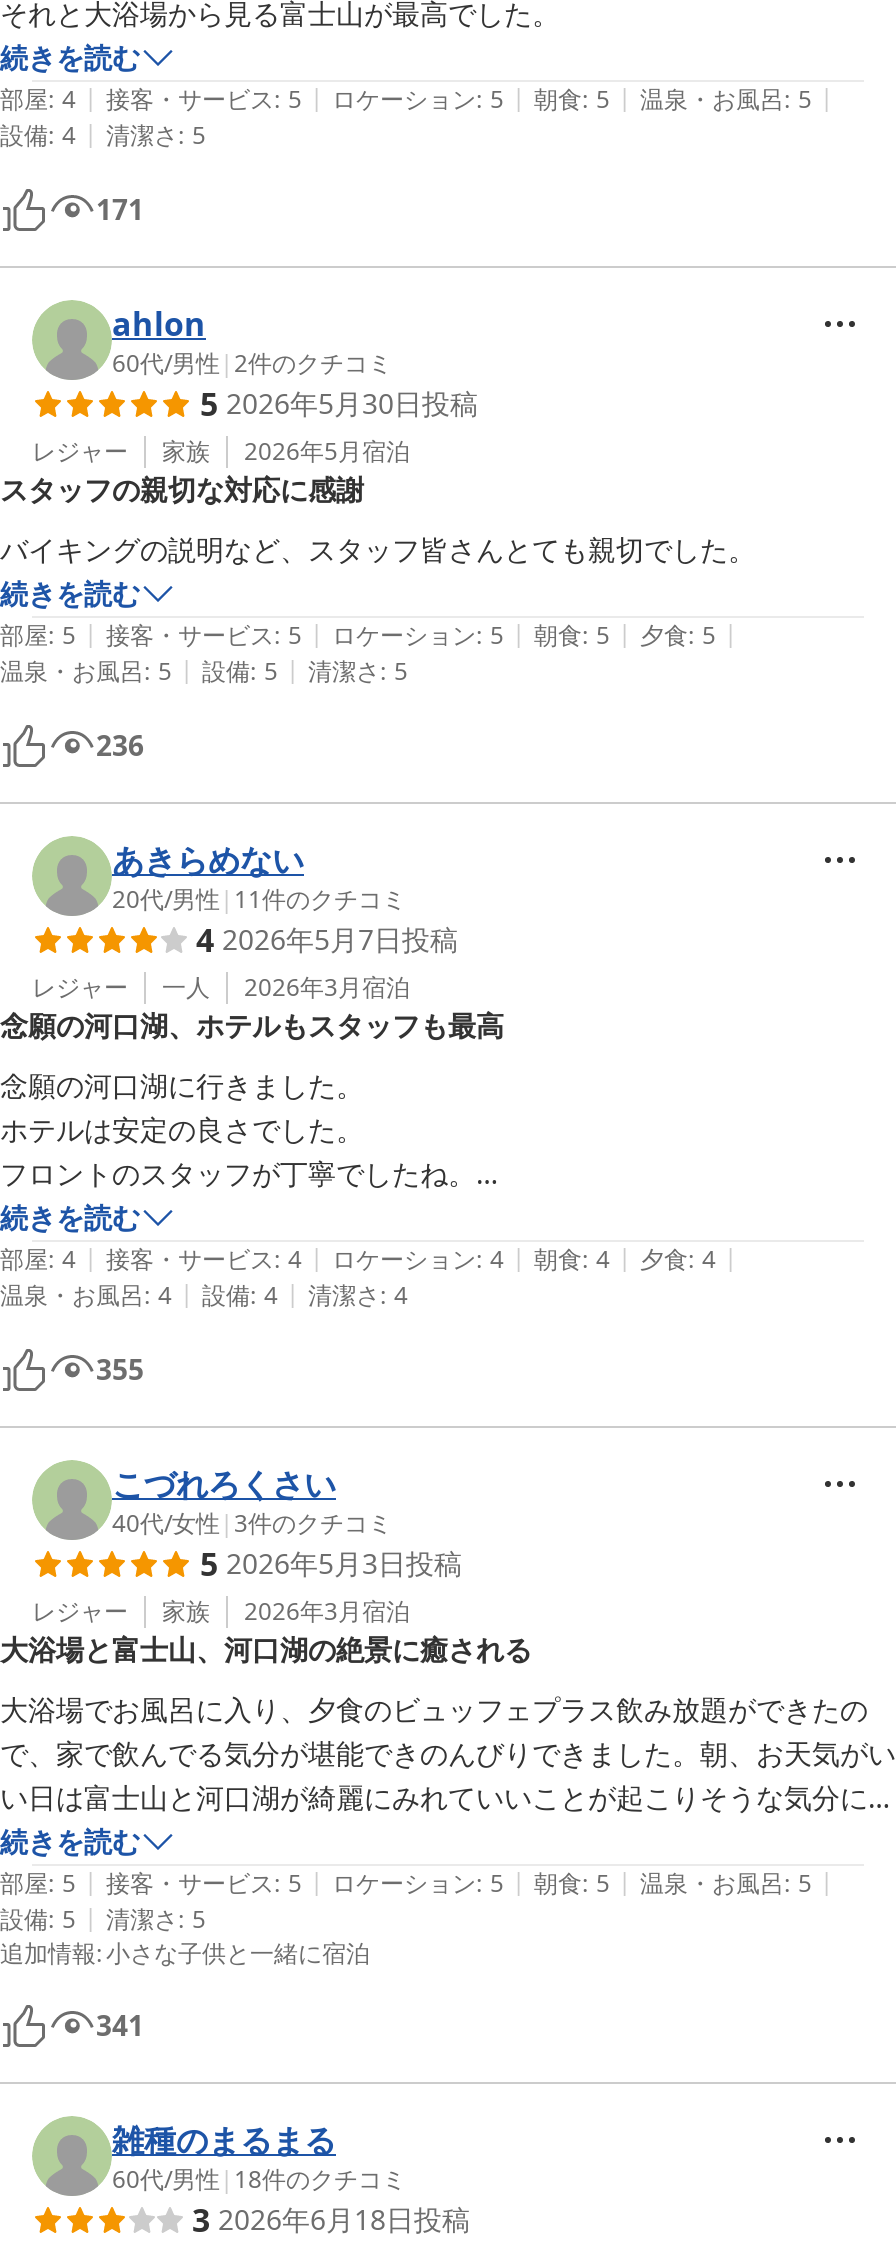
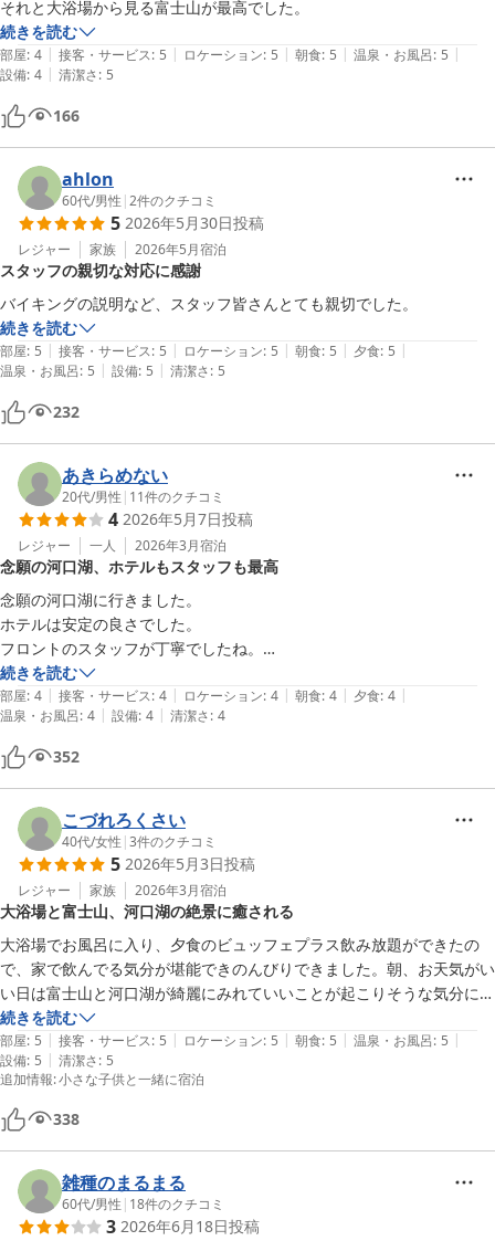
[96,190,144,228] 171 -> [53,105,80,126] 166
[96,726,144,764] 236 -> [53,401,80,422] 232
[96,1350,144,1388] 355 -> [53,746,80,767] 352
[96,2006,144,2044] 341 -> [53,1108,80,1129] 338

